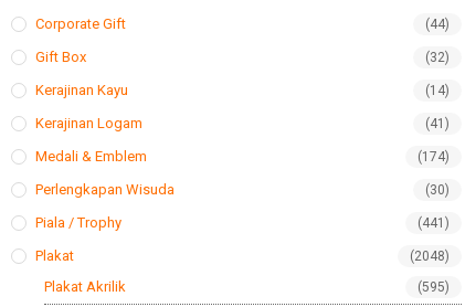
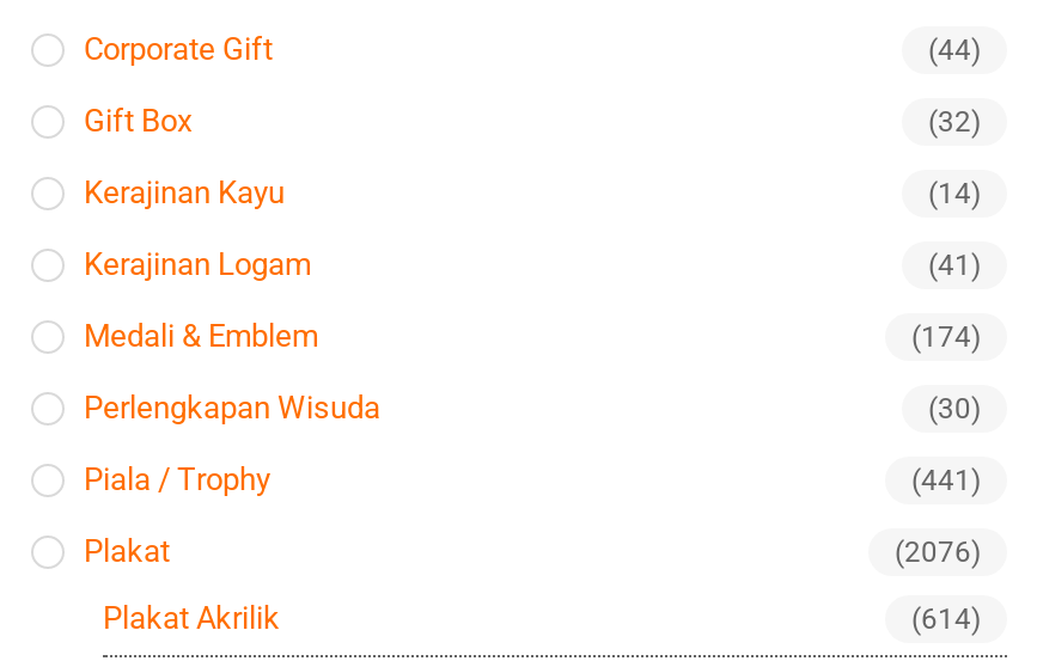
[410,249,450,264] (2048) -> [895,536,981,570] (2076)
[418,280,450,295] (595) -> [911,603,981,637] (614)

